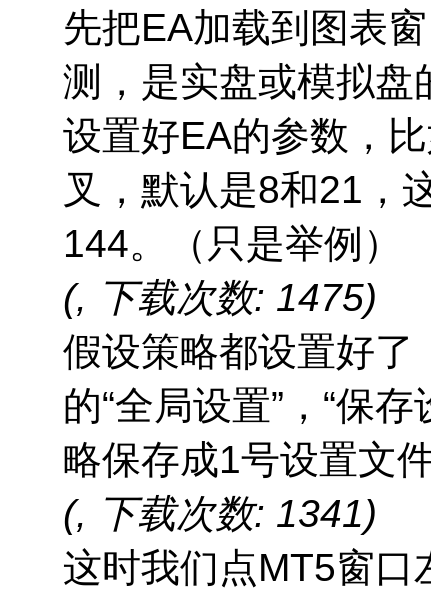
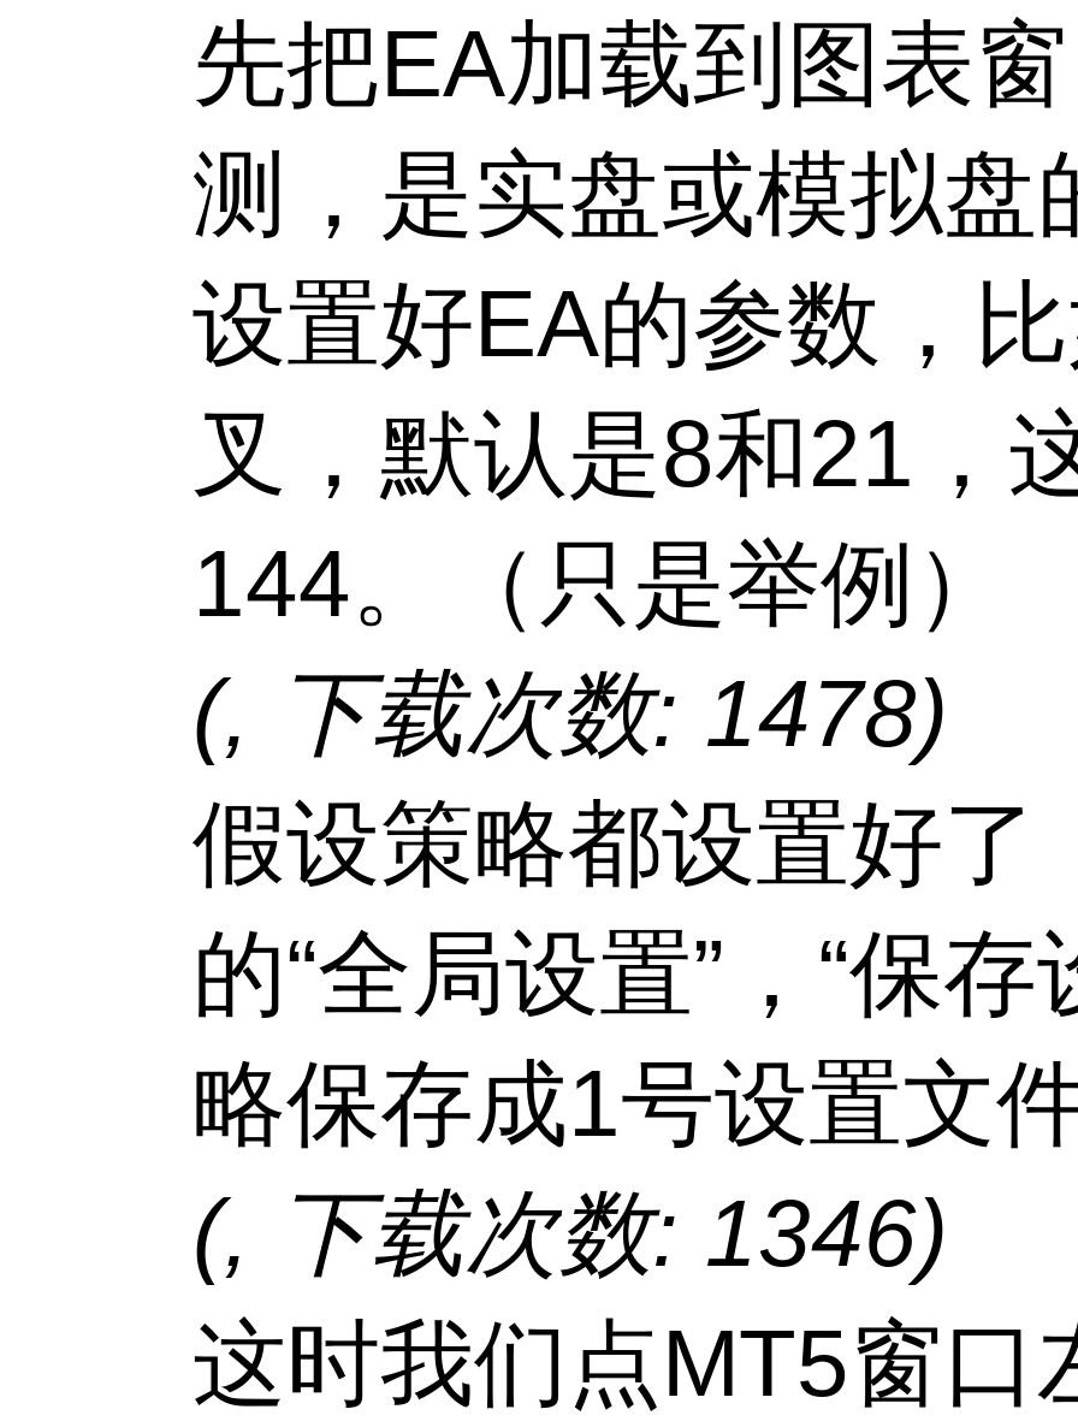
[63,276,377,319] (, 下载次数: 1475) -> [192,662,948,765] (, 下载次数: 1478)
[63,492,377,535] (, 下载次数: 1341) -> [192,1182,948,1285] (, 下载次数: 1346)

